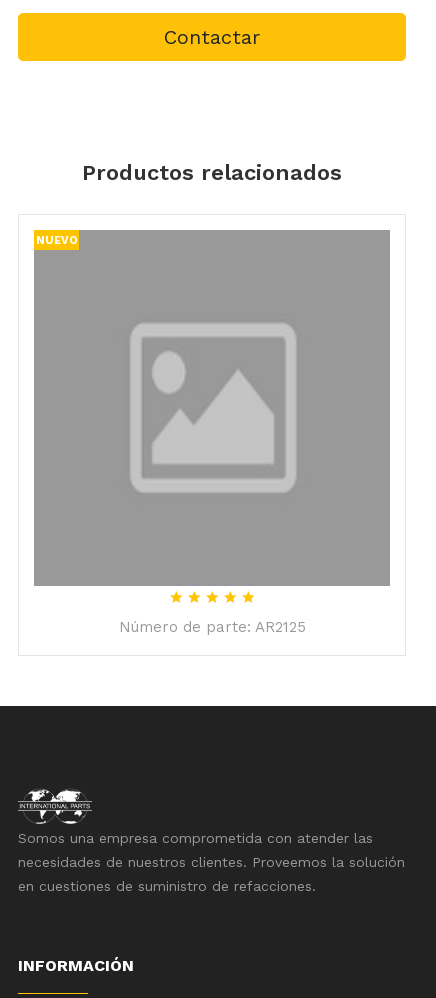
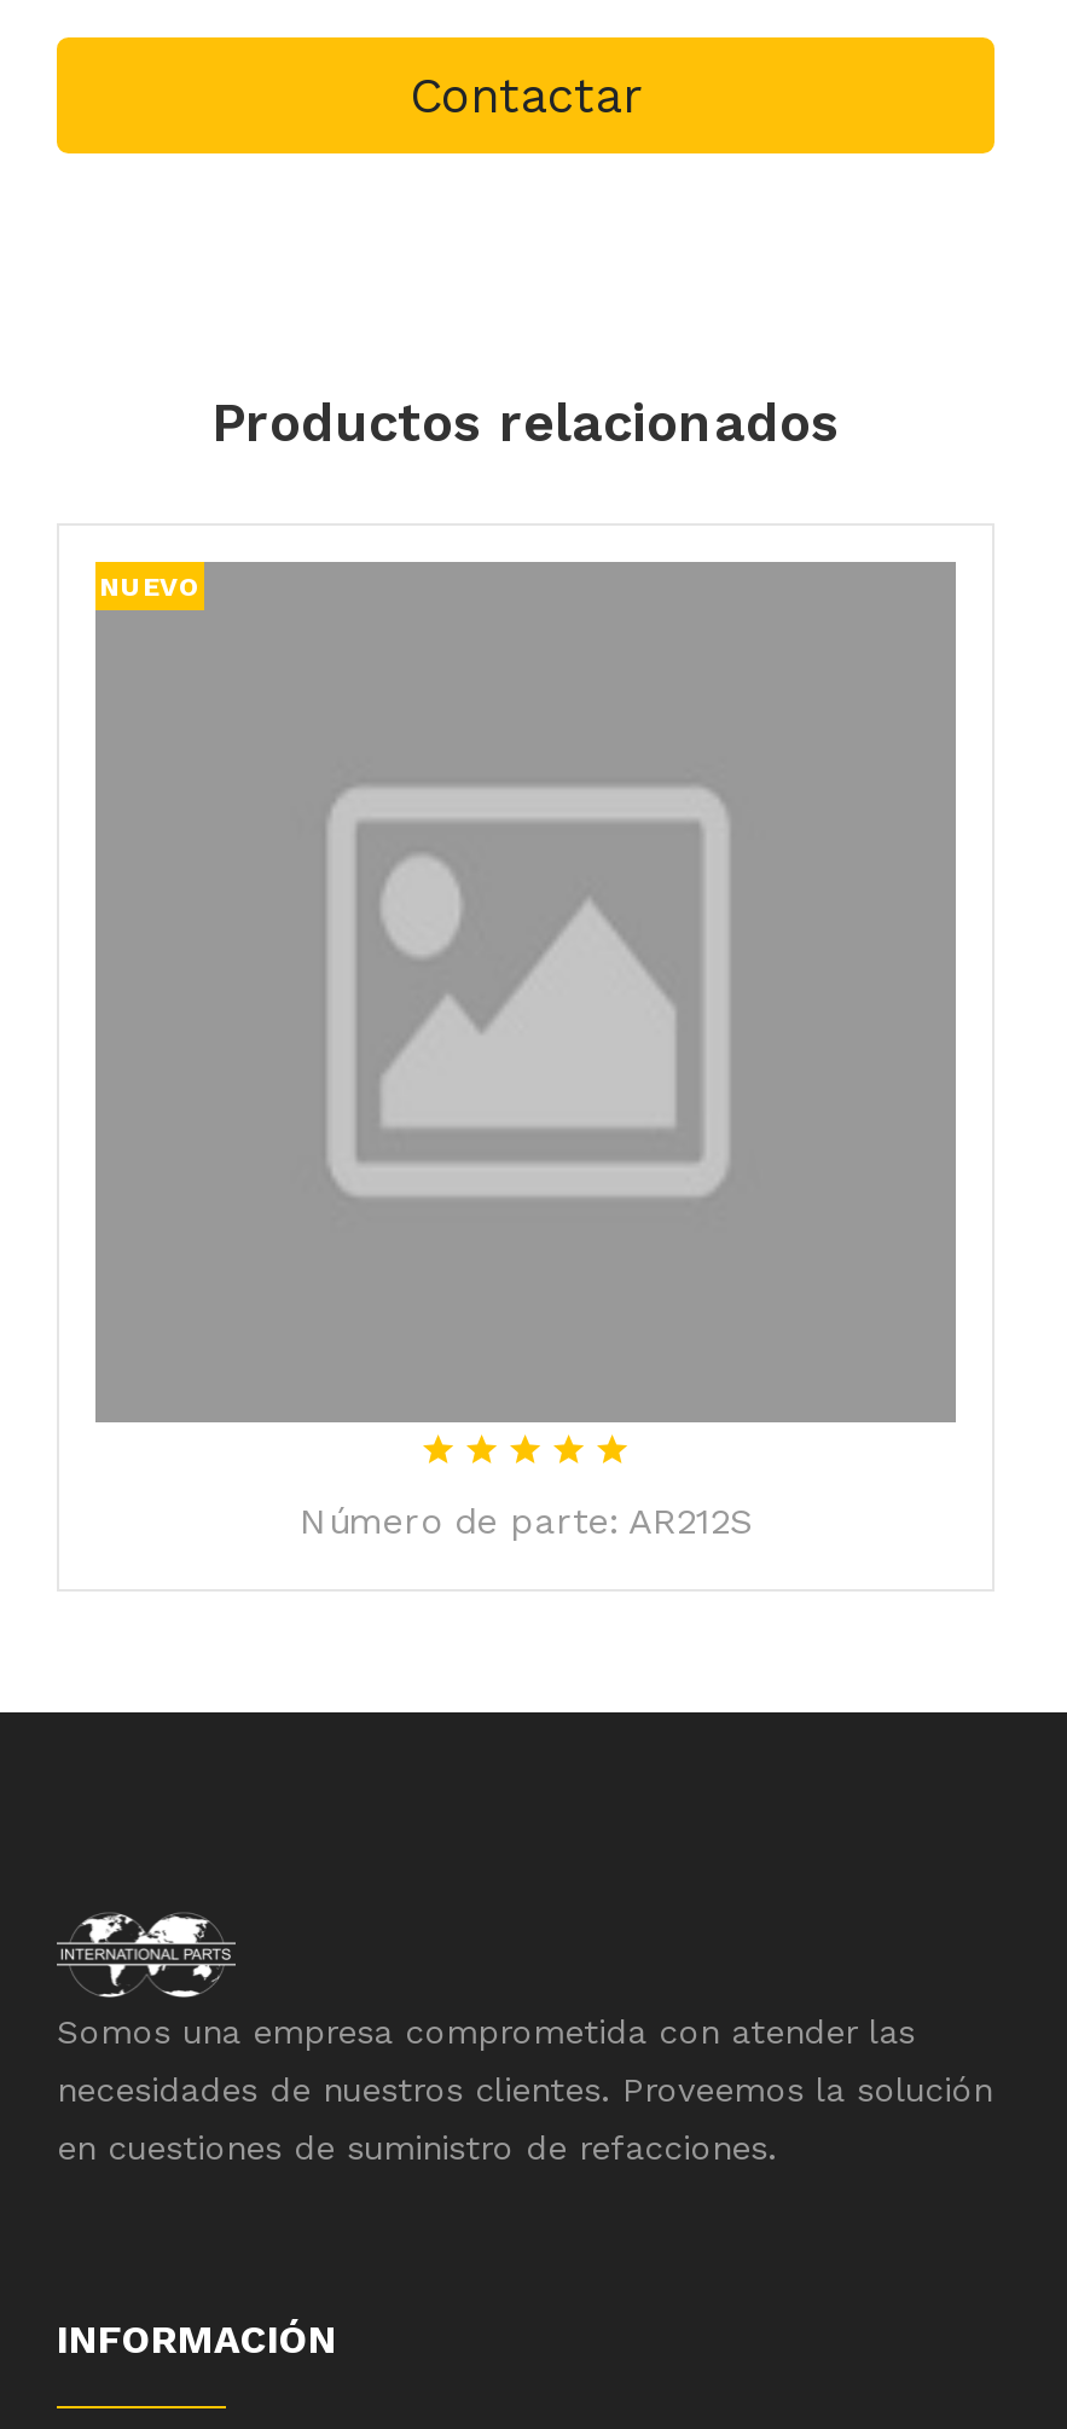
[118,618,305,636] Número de parte: AR2125 -> [300,1500,752,1543] Número de parte: AR212S

